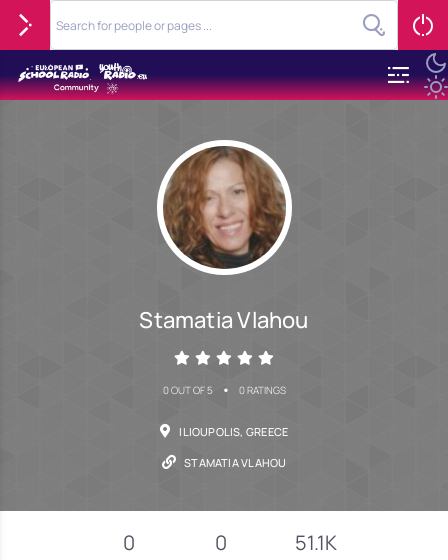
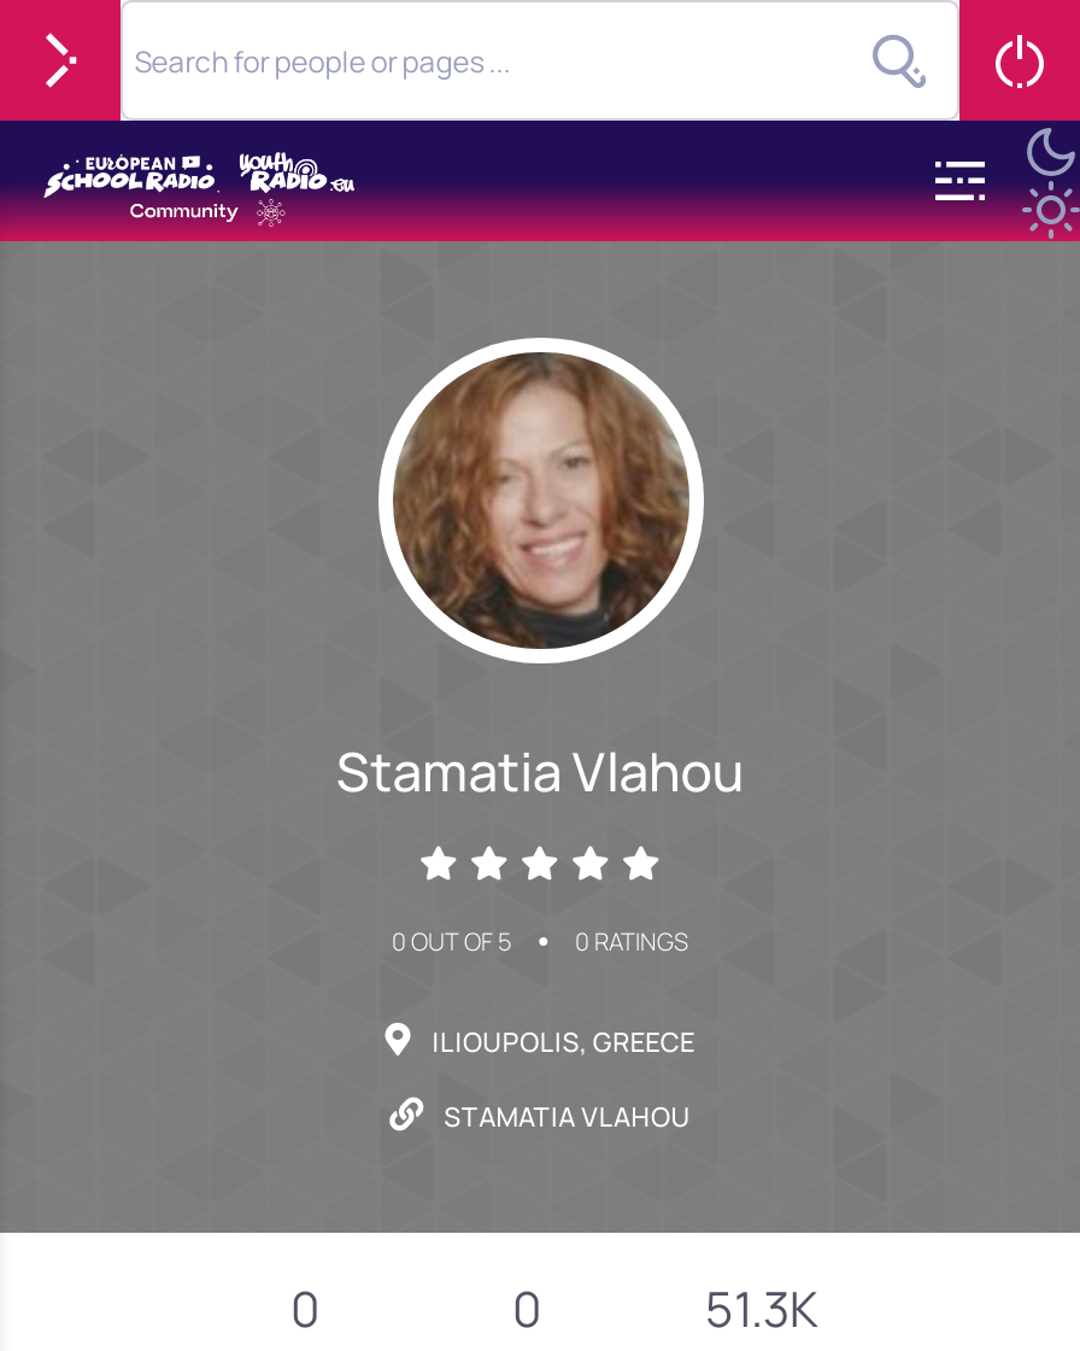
[295,529,337,556] 51.1K -> [705,1276,818,1341] 51.3K

